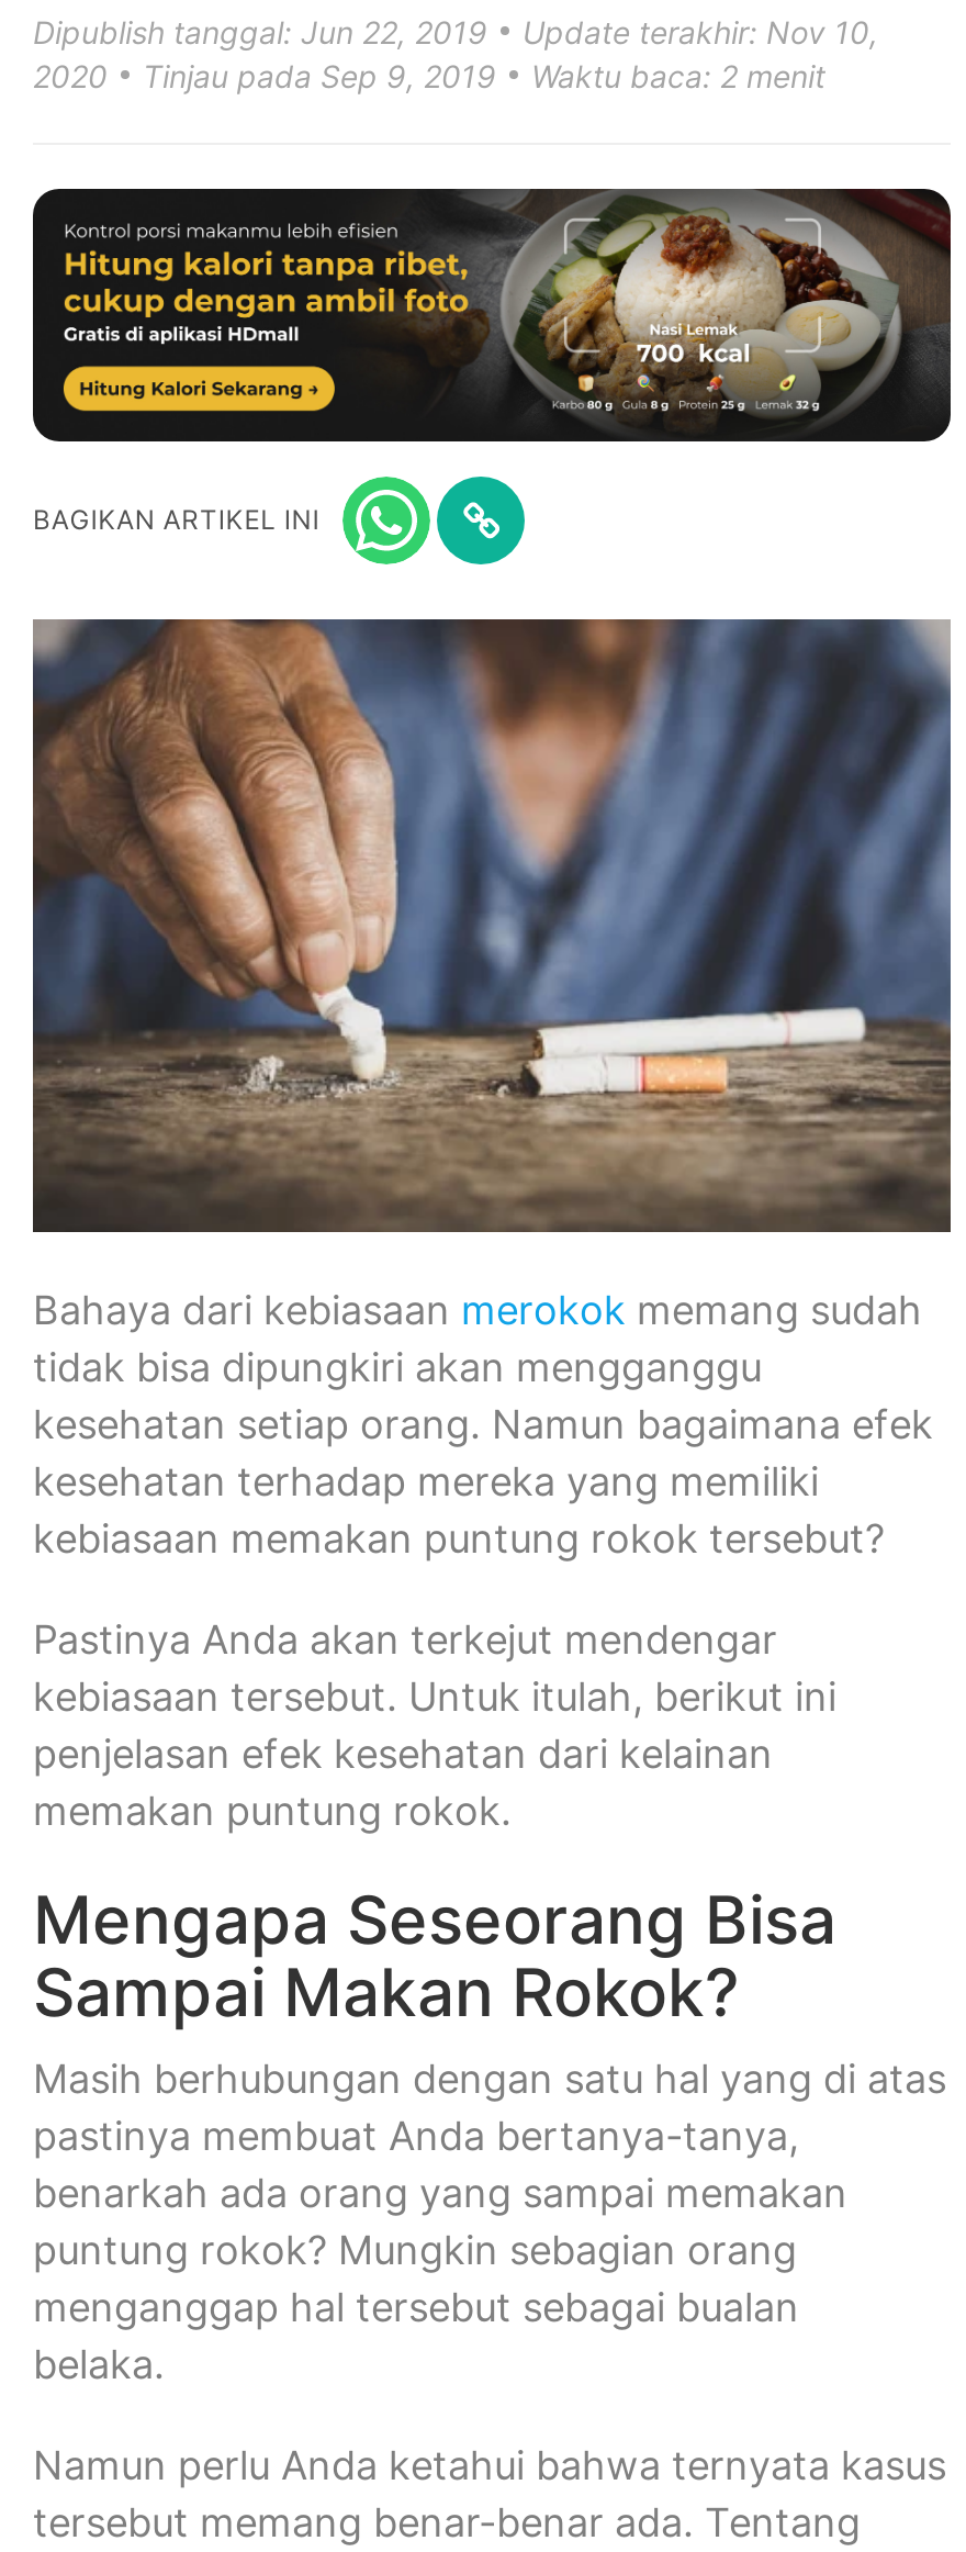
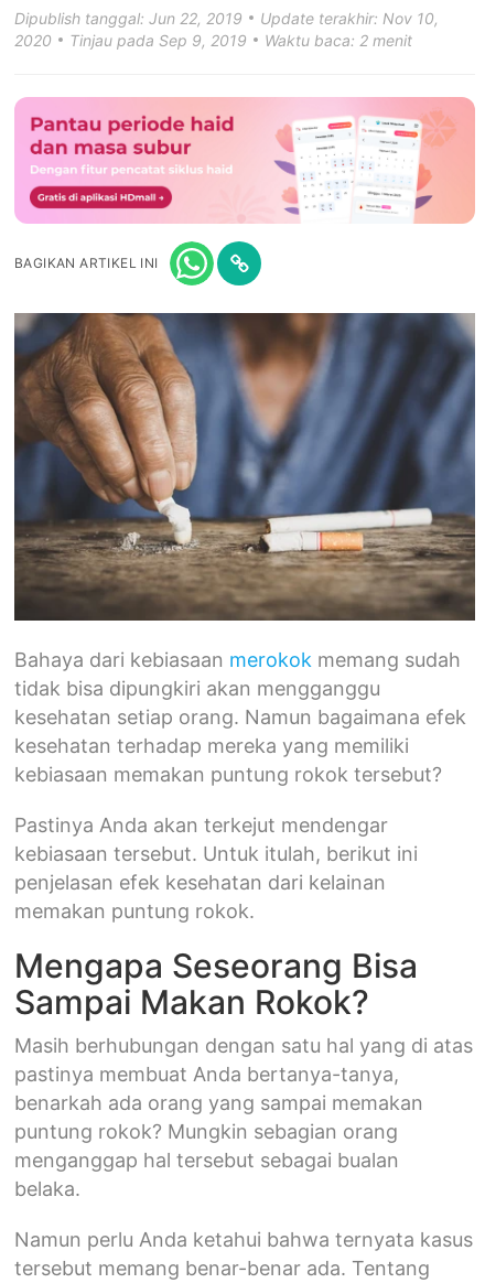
[31,187,953,444] [image] -> [14,97,475,224] [image]

